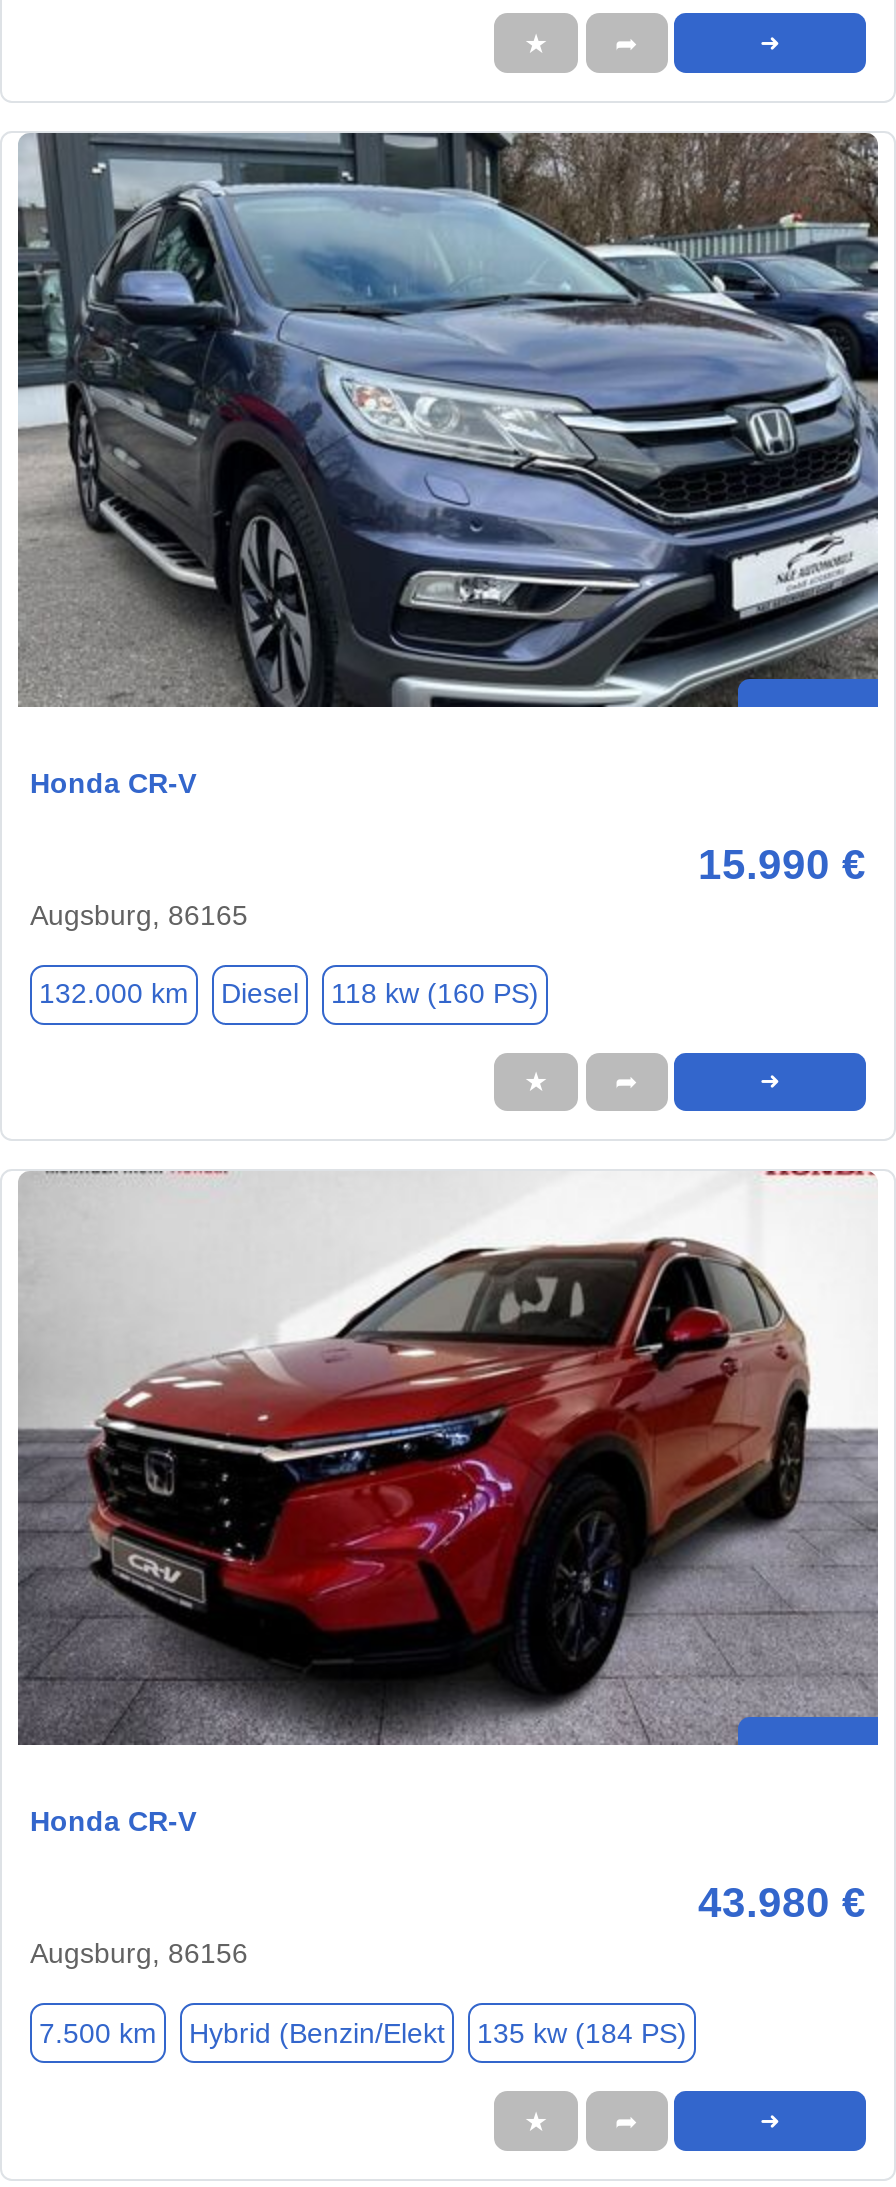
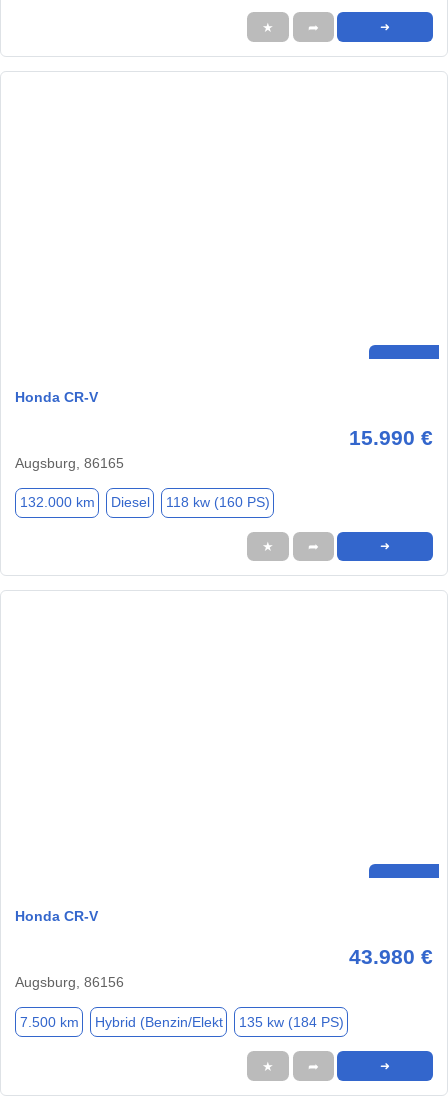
[16,131,880,709] [image] -> none
[16,1169,880,1747] [image] -> none

